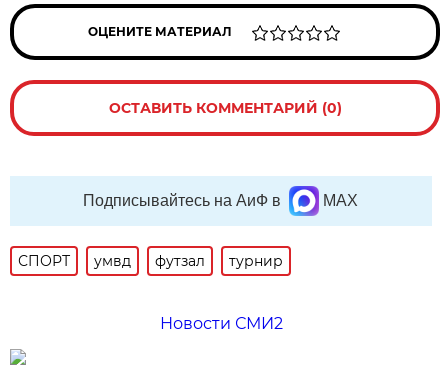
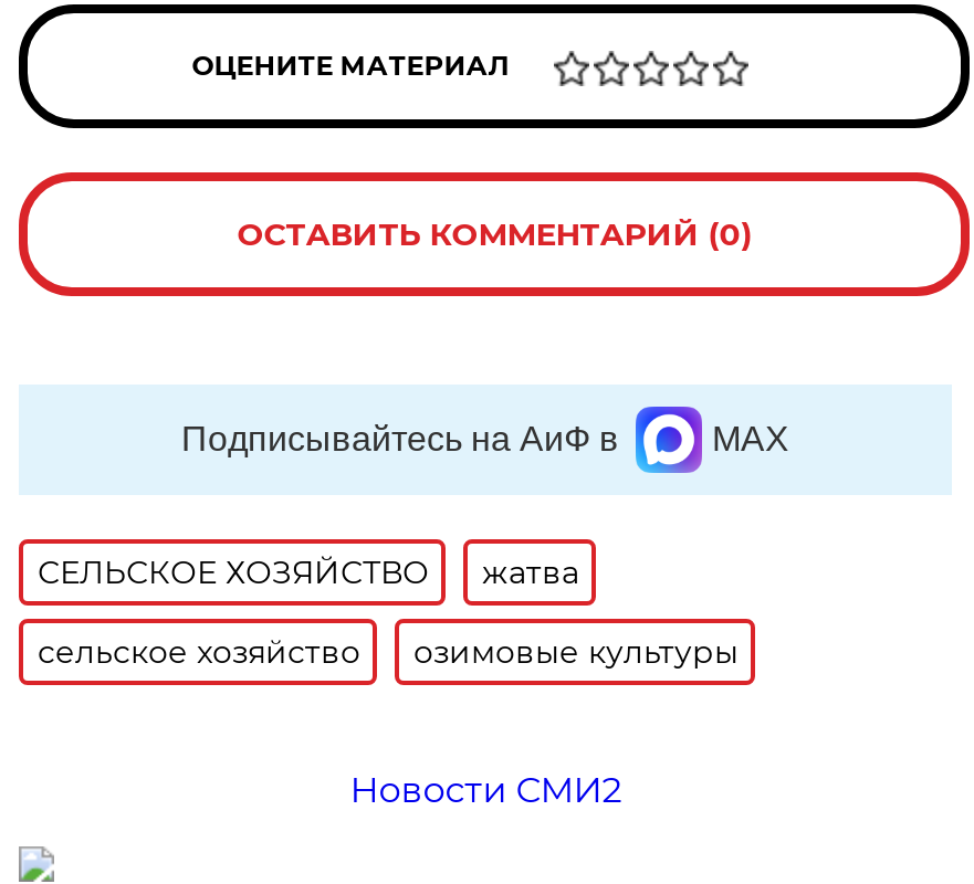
[18,252,283,270] СПОРТ | умвд | футзал | турнир -> [37,552,738,672] СЕЛЬСКОЕ ХОЗЯЙСТВО | жатва | сельское хозяйство | озимовые культуры

